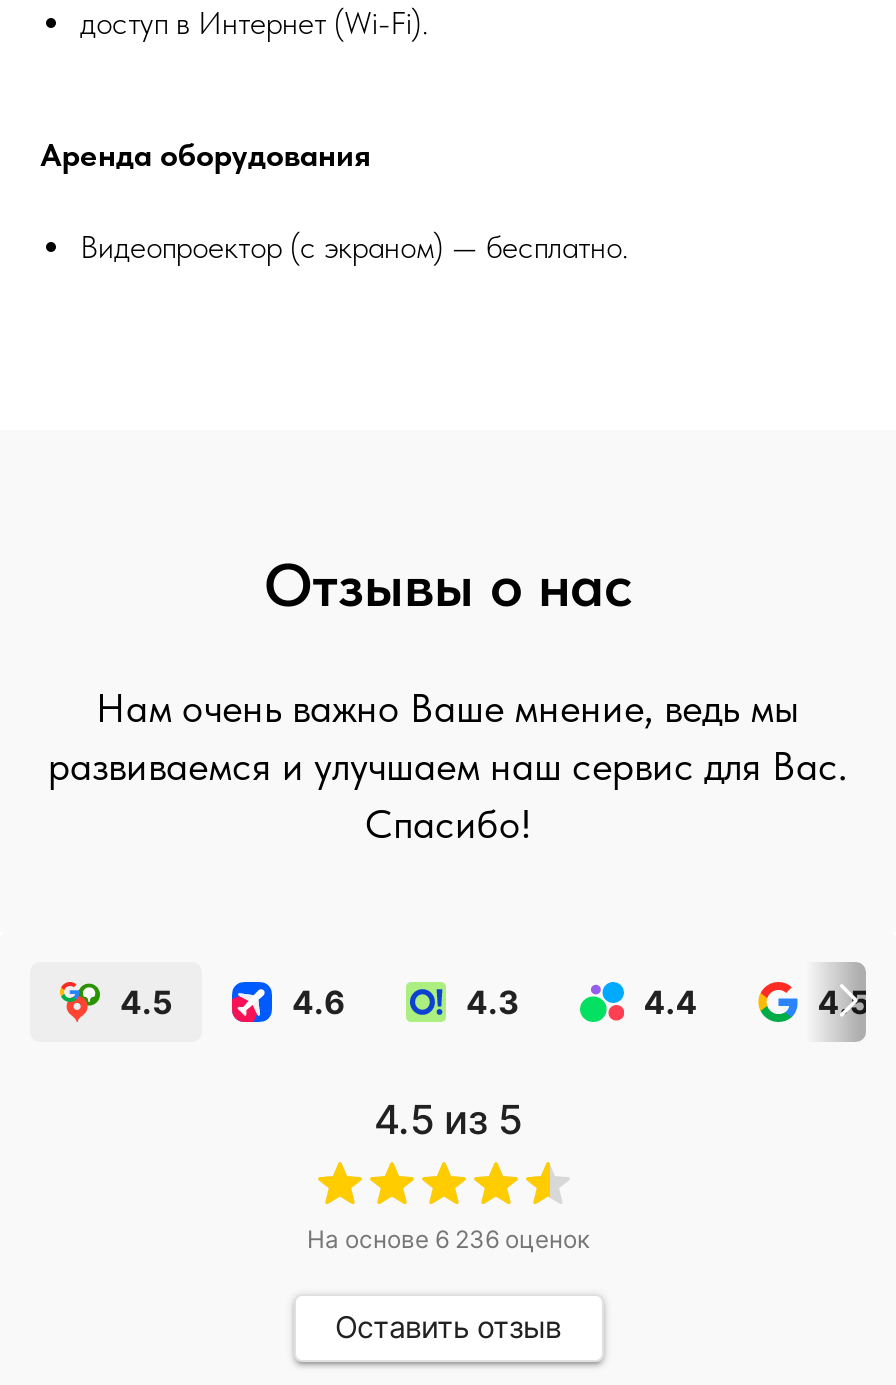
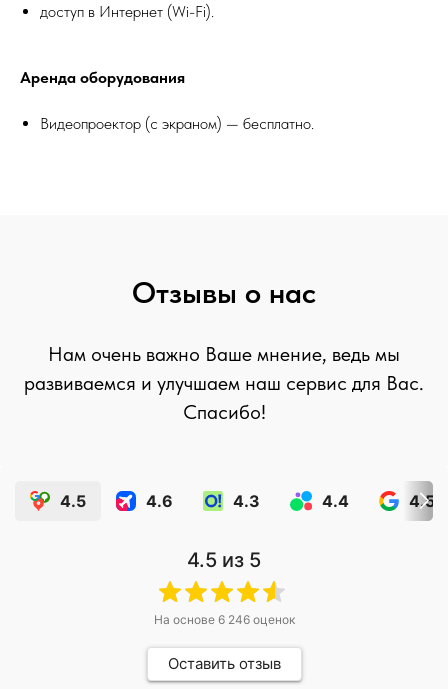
[307,1224,589,1254] На основе 6 236 оценок -> [153,612,294,627] На основе 6 246 оценок

